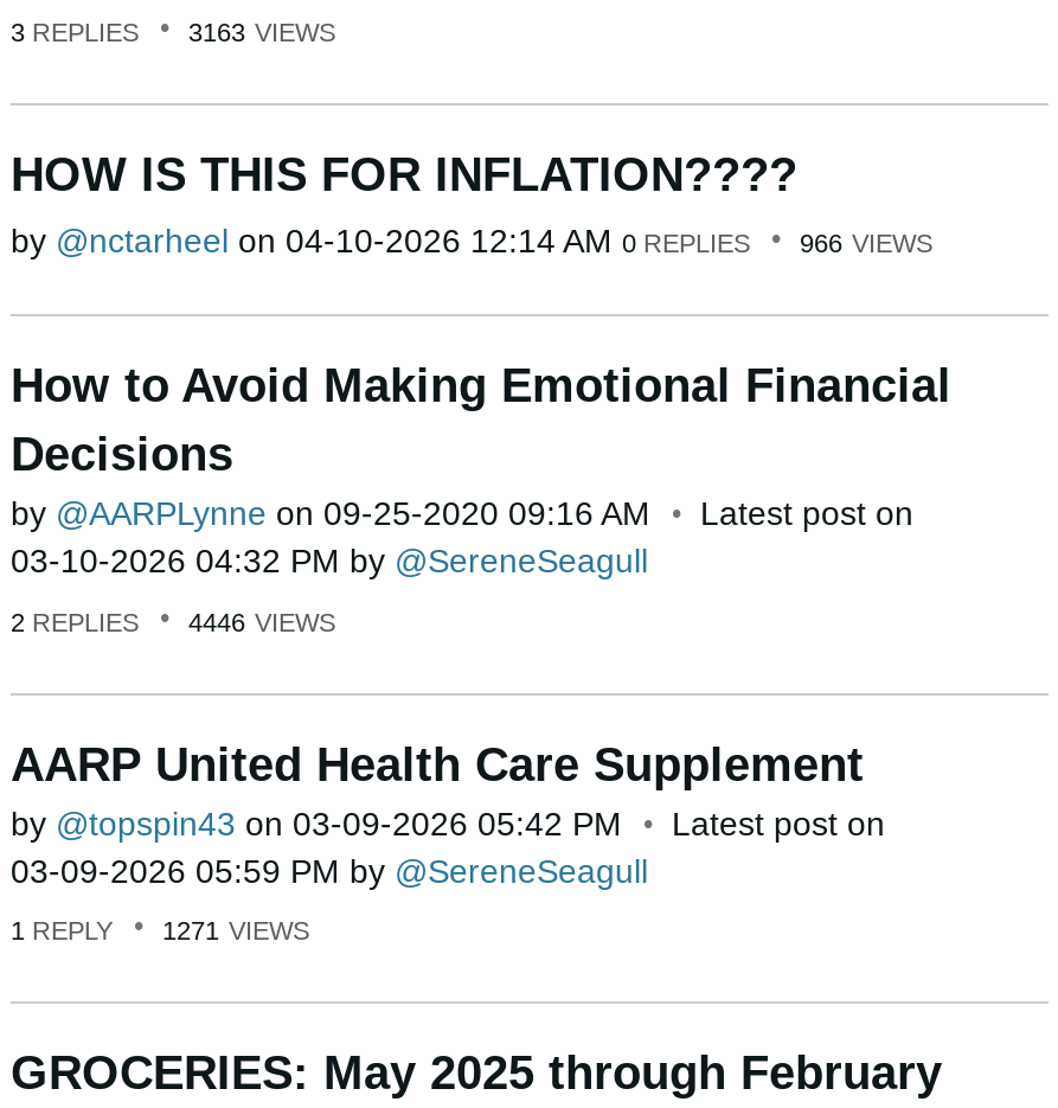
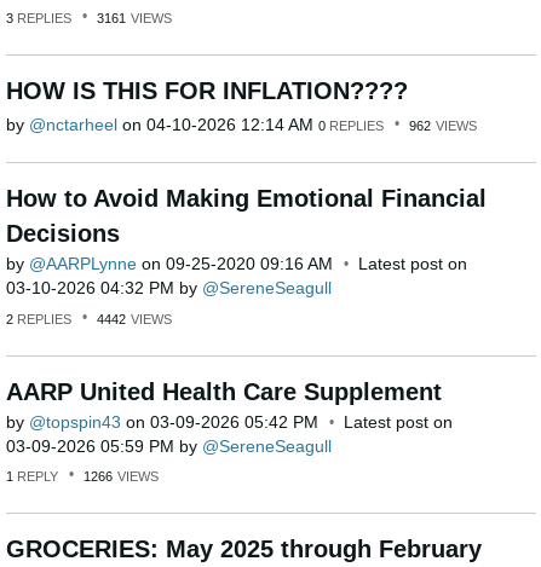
[11,17,335,46] 3 REPLIES 3163 VIEWS -> [6,11,172,25] 3 REPLIES 3161 VIEWS
[11,222,932,260] by nctarheel on 04-10-2026 12:14 AM 0 REPLIES 966 VIEWS -> [6,115,477,134] by nctarheel on 04-10-2026 12:14 AM 0 REPLIES 962 VIEWS
[11,607,335,636] 2 REPLIES 4446 VIEWS -> [6,312,172,326] 2 REPLIES 4442 VIEWS
[11,916,309,945] 1 REPLY 1271 VIEWS -> [6,469,159,484] 1 REPLY 1266 VIEWS

